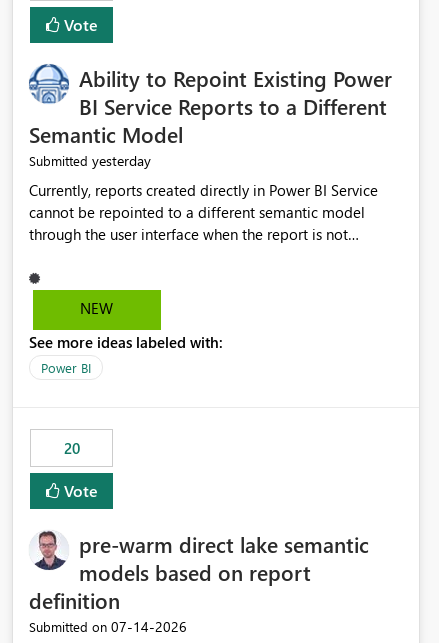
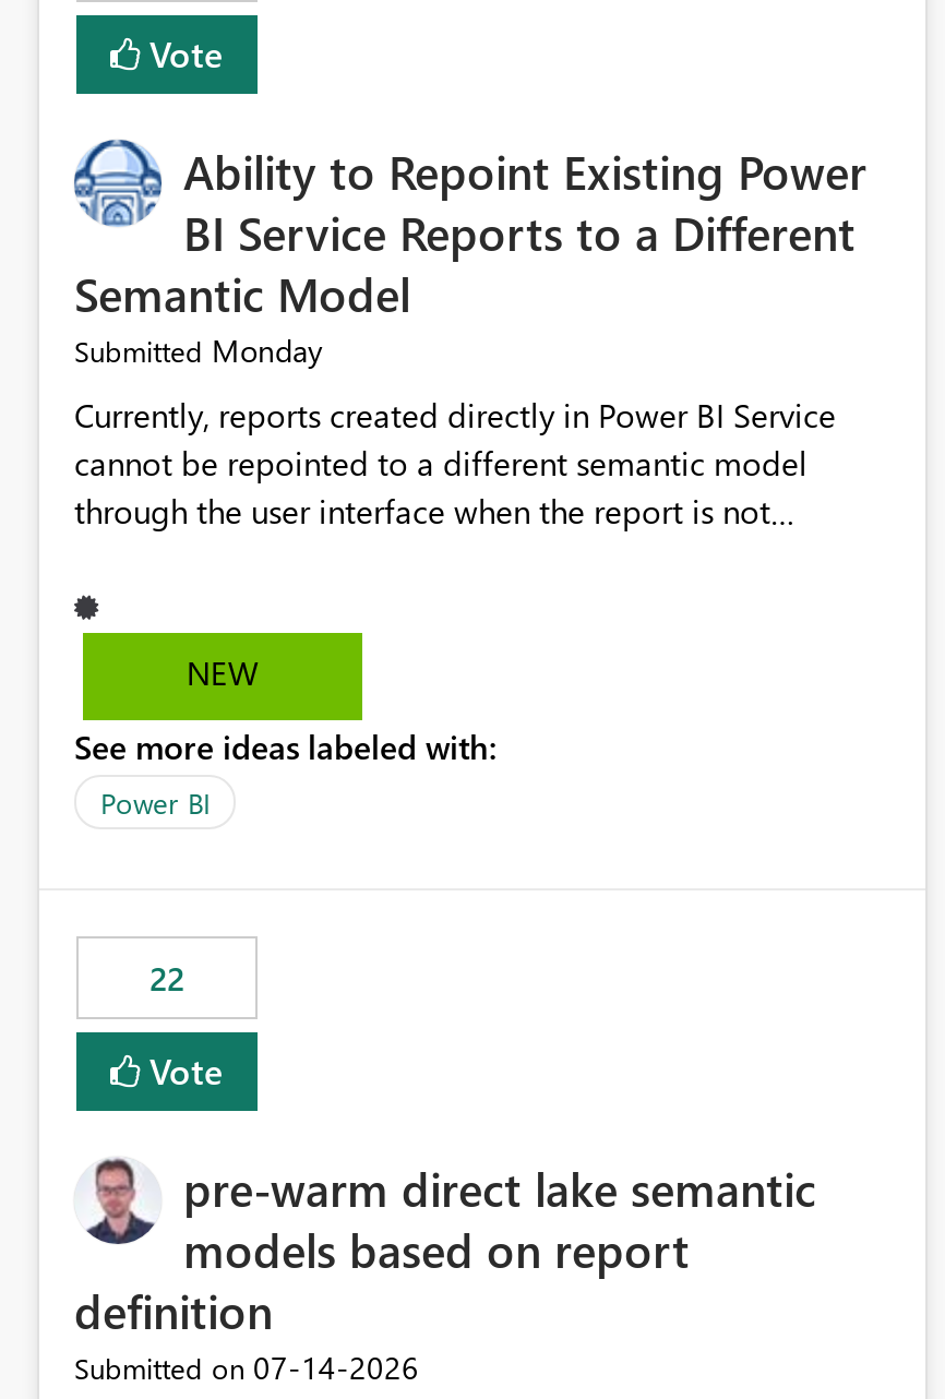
[29,151,151,170] Submitted yesterday -> [74,330,323,372] Submitted Monday
[63,438,79,458] 20 -> [149,957,184,1000] 22

